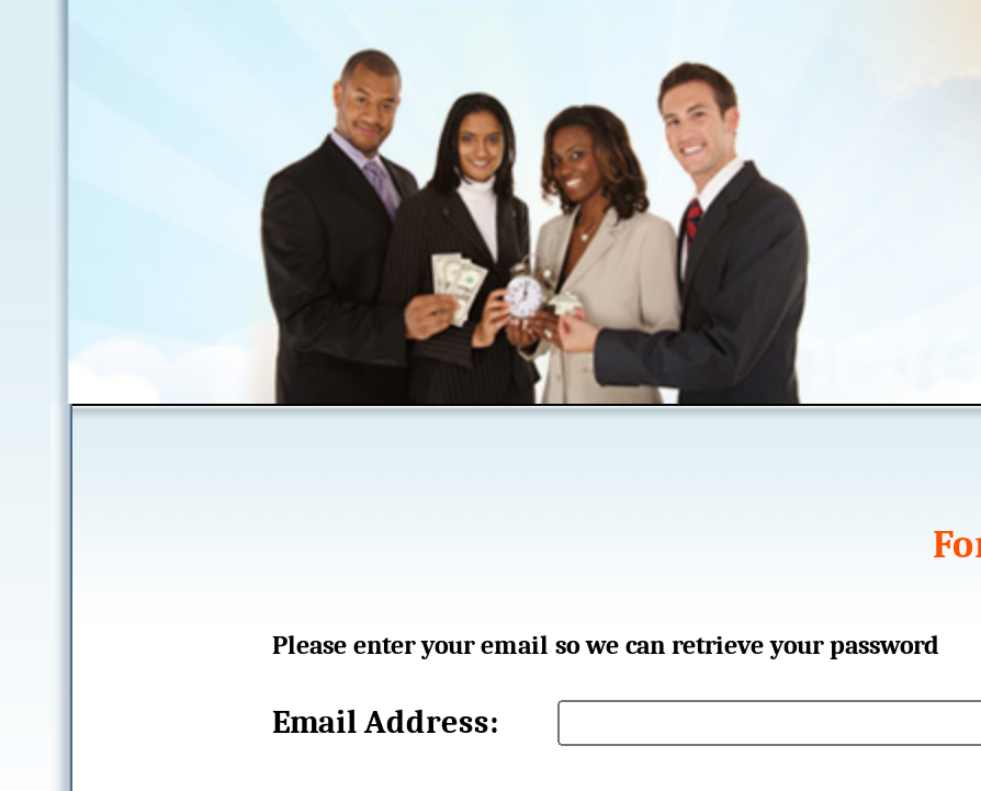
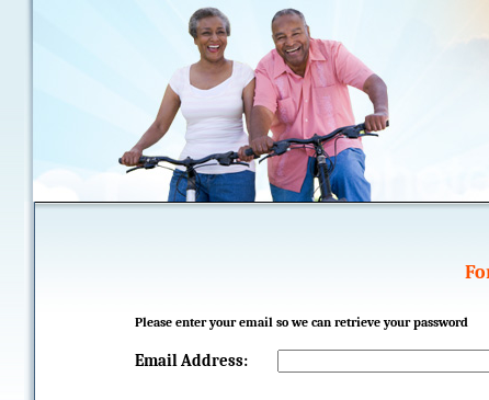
[239,15,812,406] [image] -> [117,7,403,203] [image]

